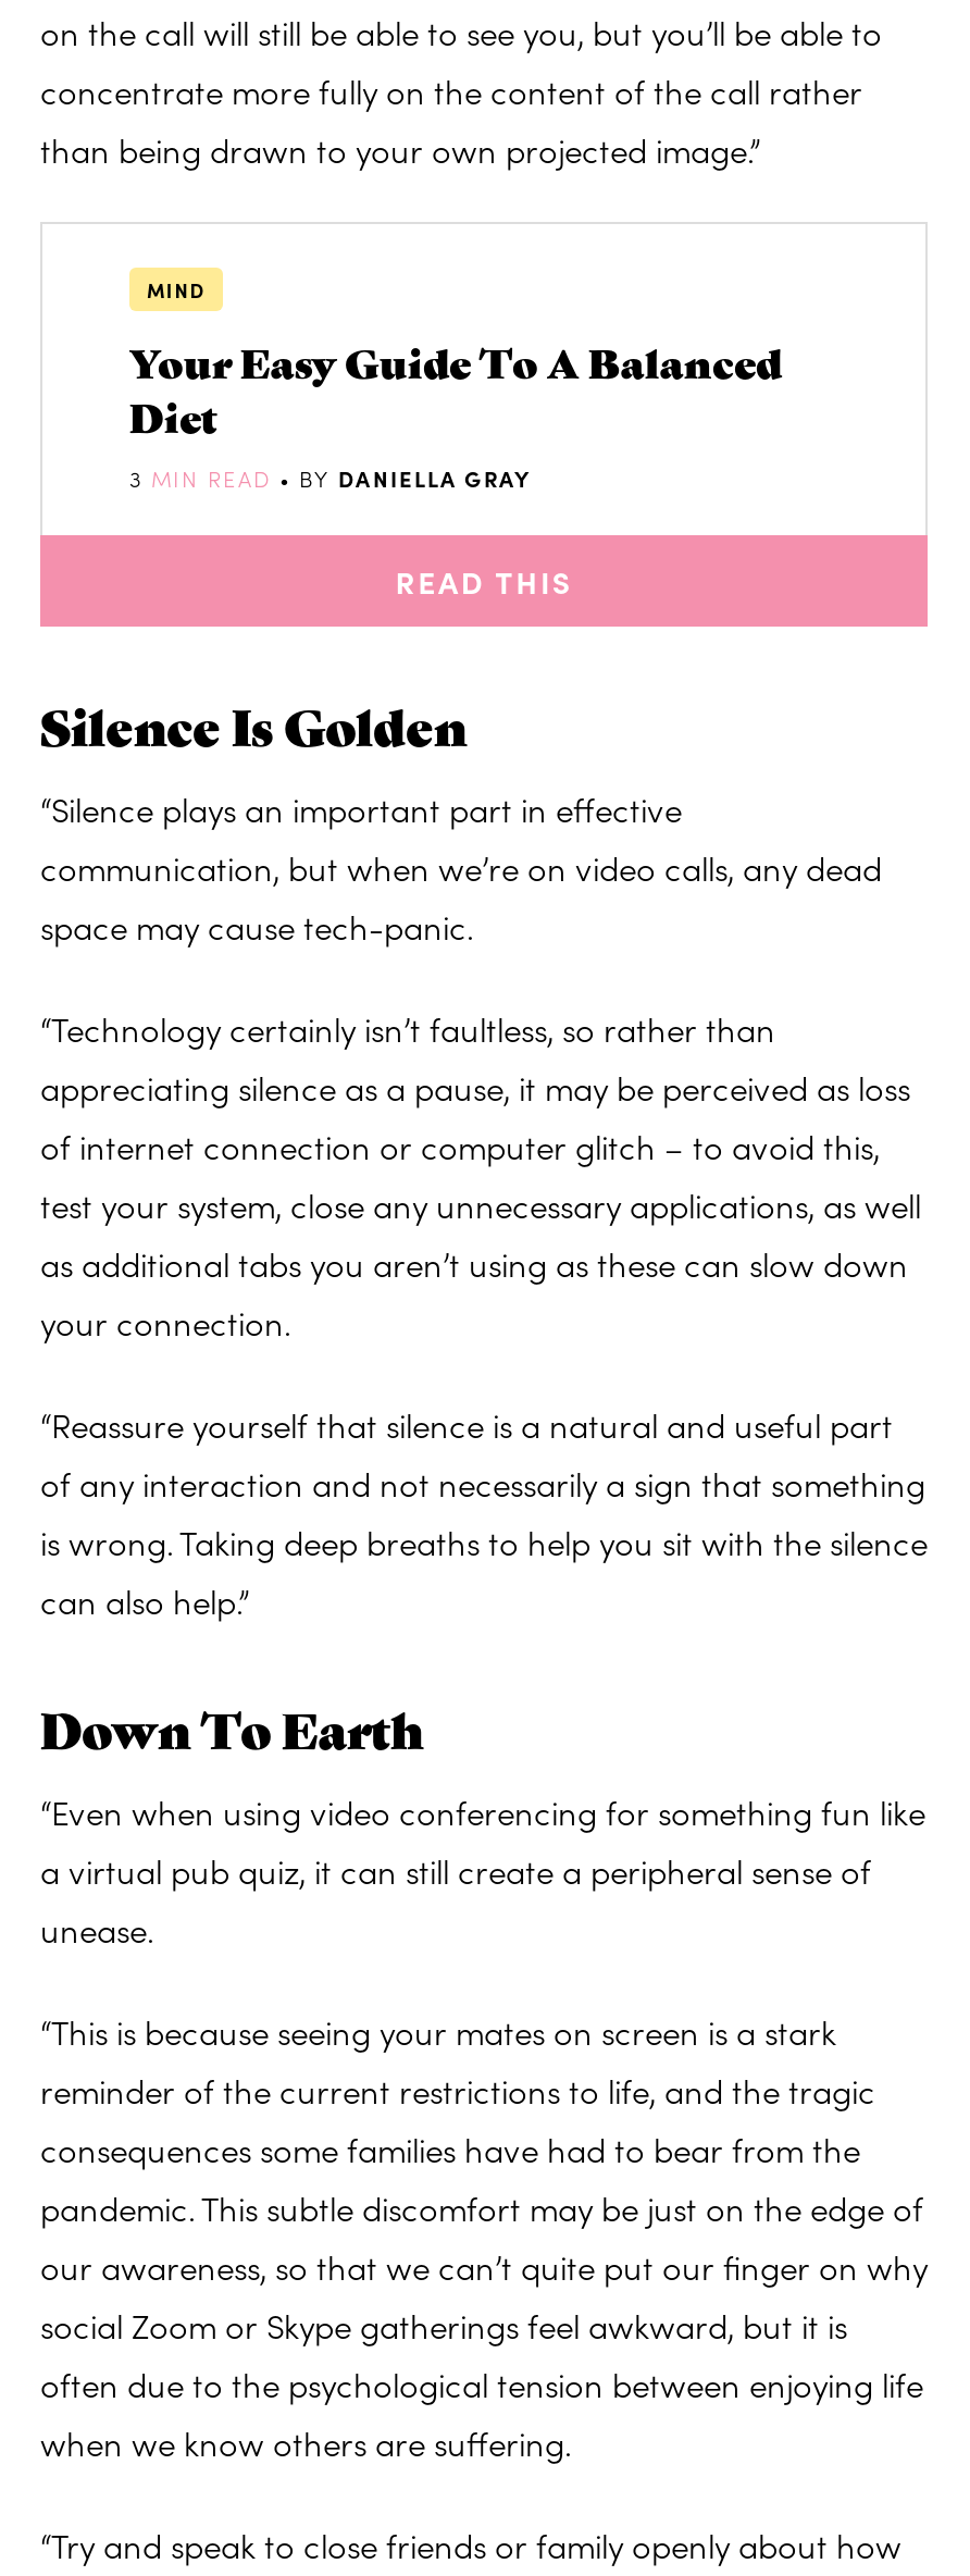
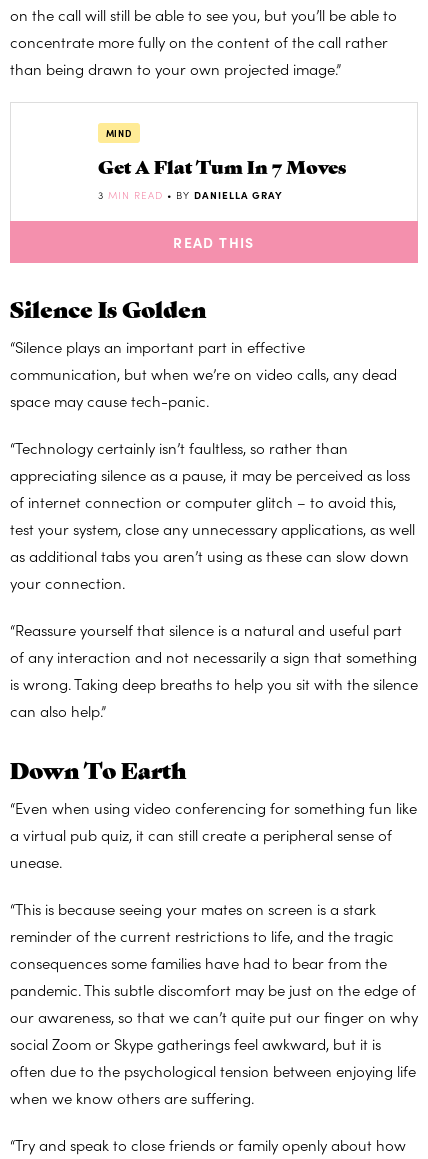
[129,333,782,442] Your Easy Guide To A Balanced | Diet -> [97,153,345,178] Get A Flat Tum In 7 Moves

